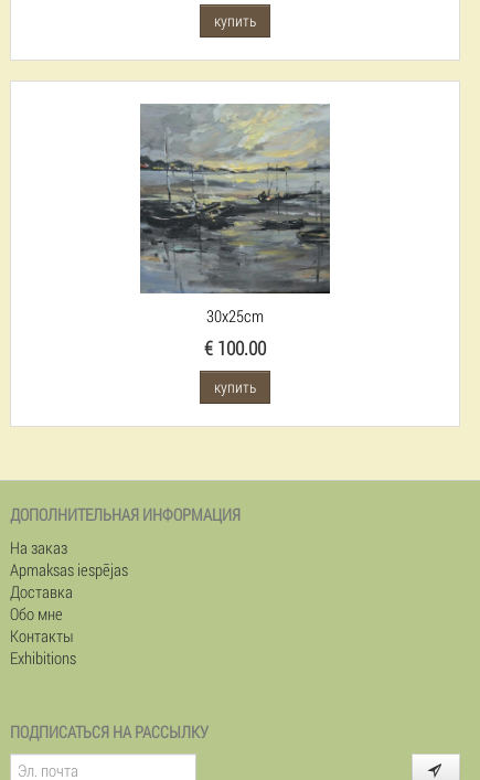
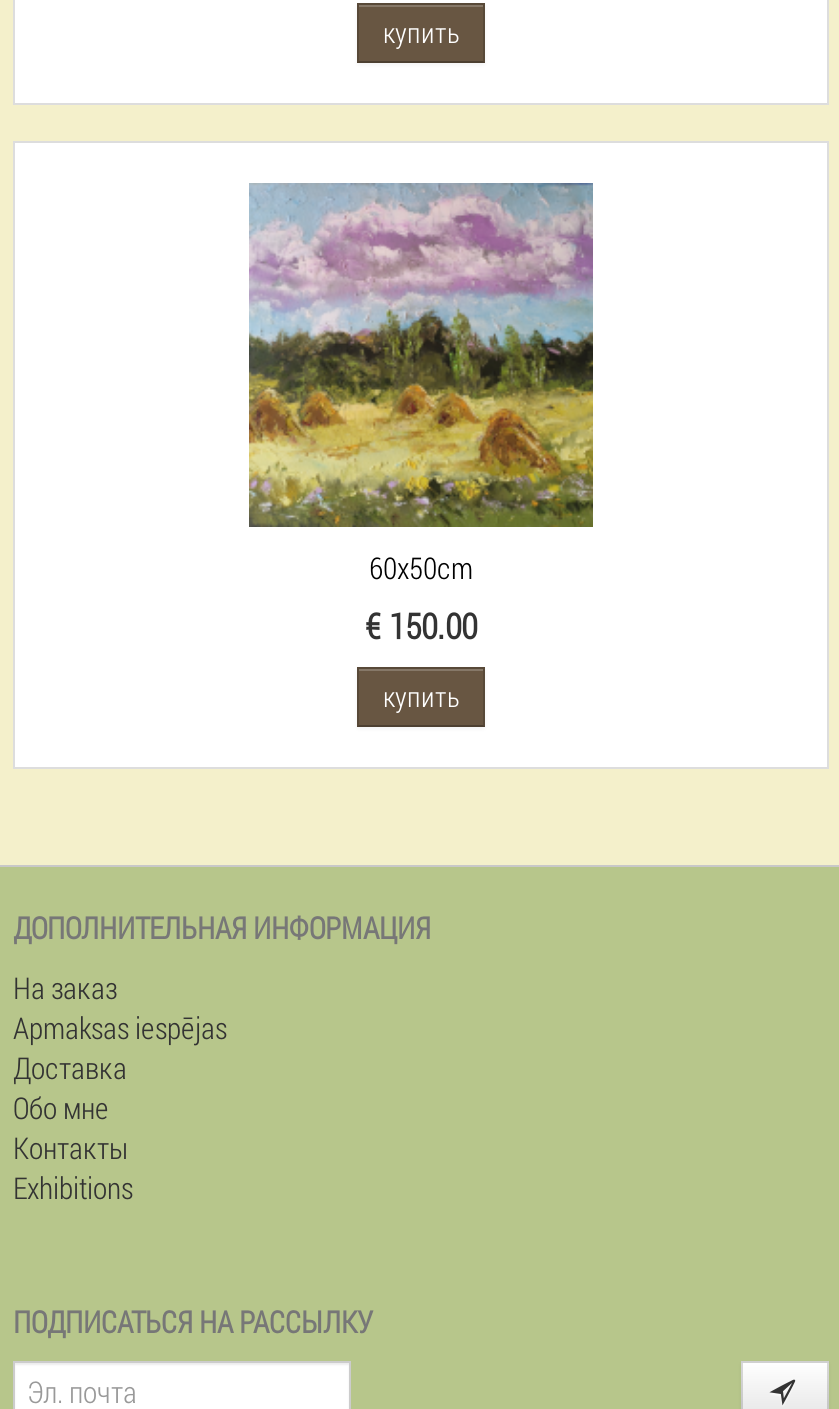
[139,104,331,361] [image] | 30x25cm | € 100.00 -> [247,183,595,649] [image] | 60x50cm | € 150.00

